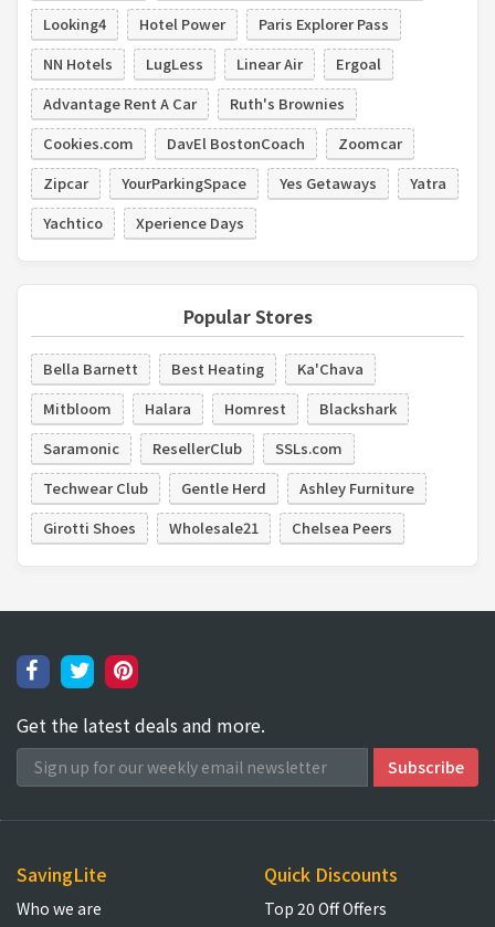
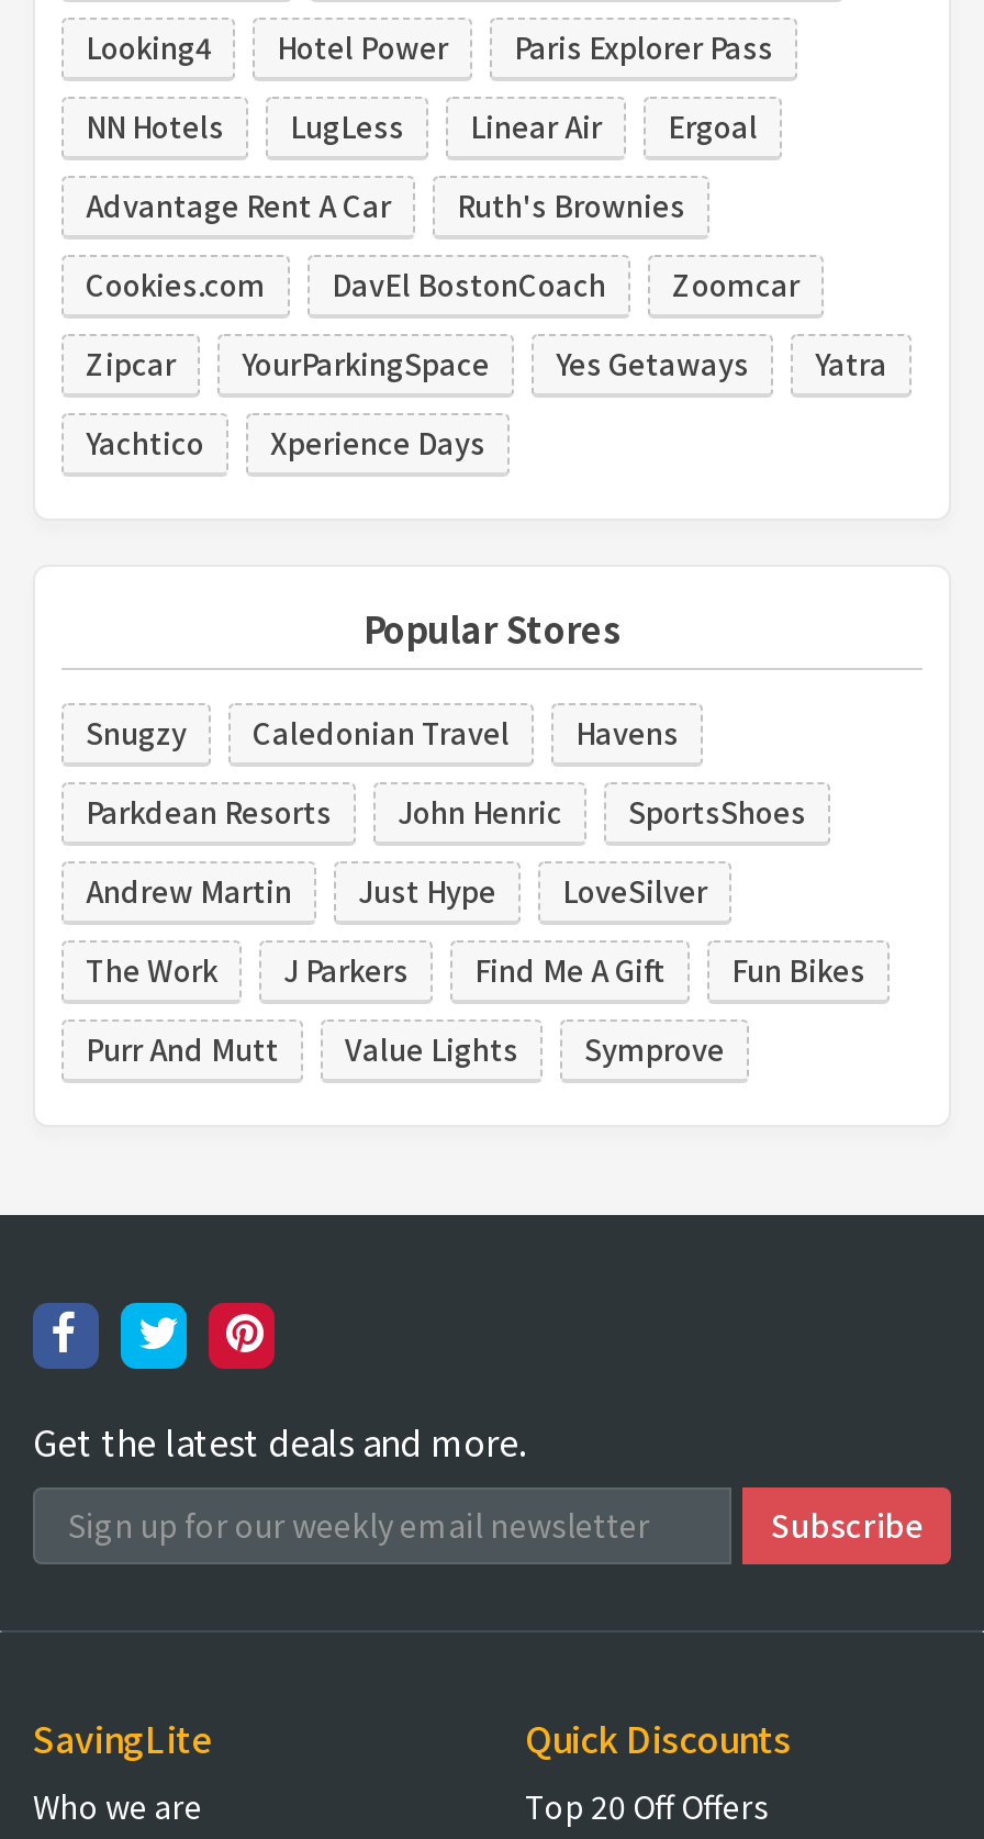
[43,357,364,378] Bella Barnett | Best Heating | Ka'Chava -> [86,711,679,753] Snugzy | Caledonian Travel | Havens
[43,397,397,418] Mitbloom | Halara | Homrest | Blackshark -> [86,790,806,832] Parkdean Resorts | John Henric | SportsShoes
[43,437,343,458] Saramonic | ResellerClub | SSLs.com -> [86,869,707,911] Andrew Martin | Just Hype | LoveSilver
[43,477,414,498] Techwear Club | Gentle Herd | Ashley Furniture -> [86,948,865,990] The Work | J Parkers | Find Me A Gift | Fun Bikes
[43,517,392,538] Girotti Shoes | Wholesale21 | Chelsea Peers -> [86,1027,725,1069] Purr And Mutt | Value Lights | Symprove

